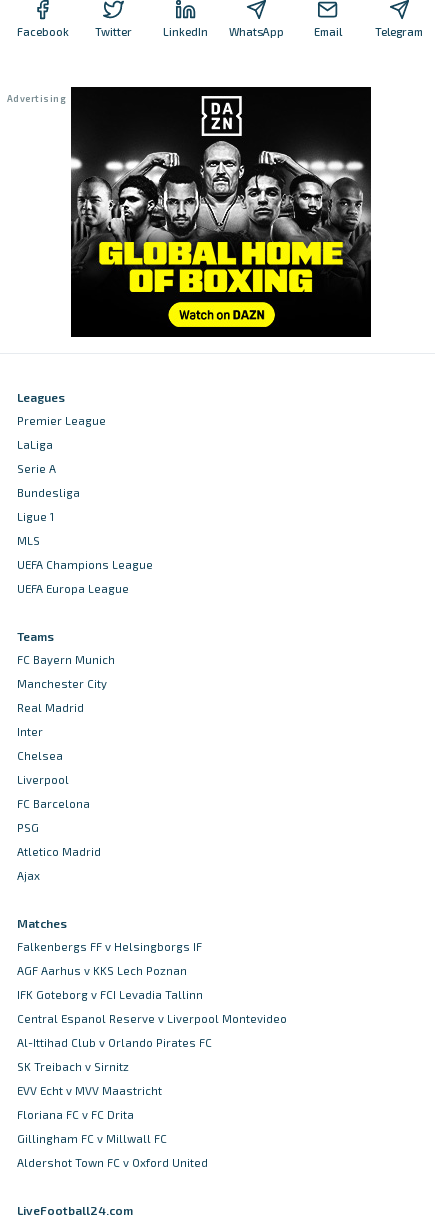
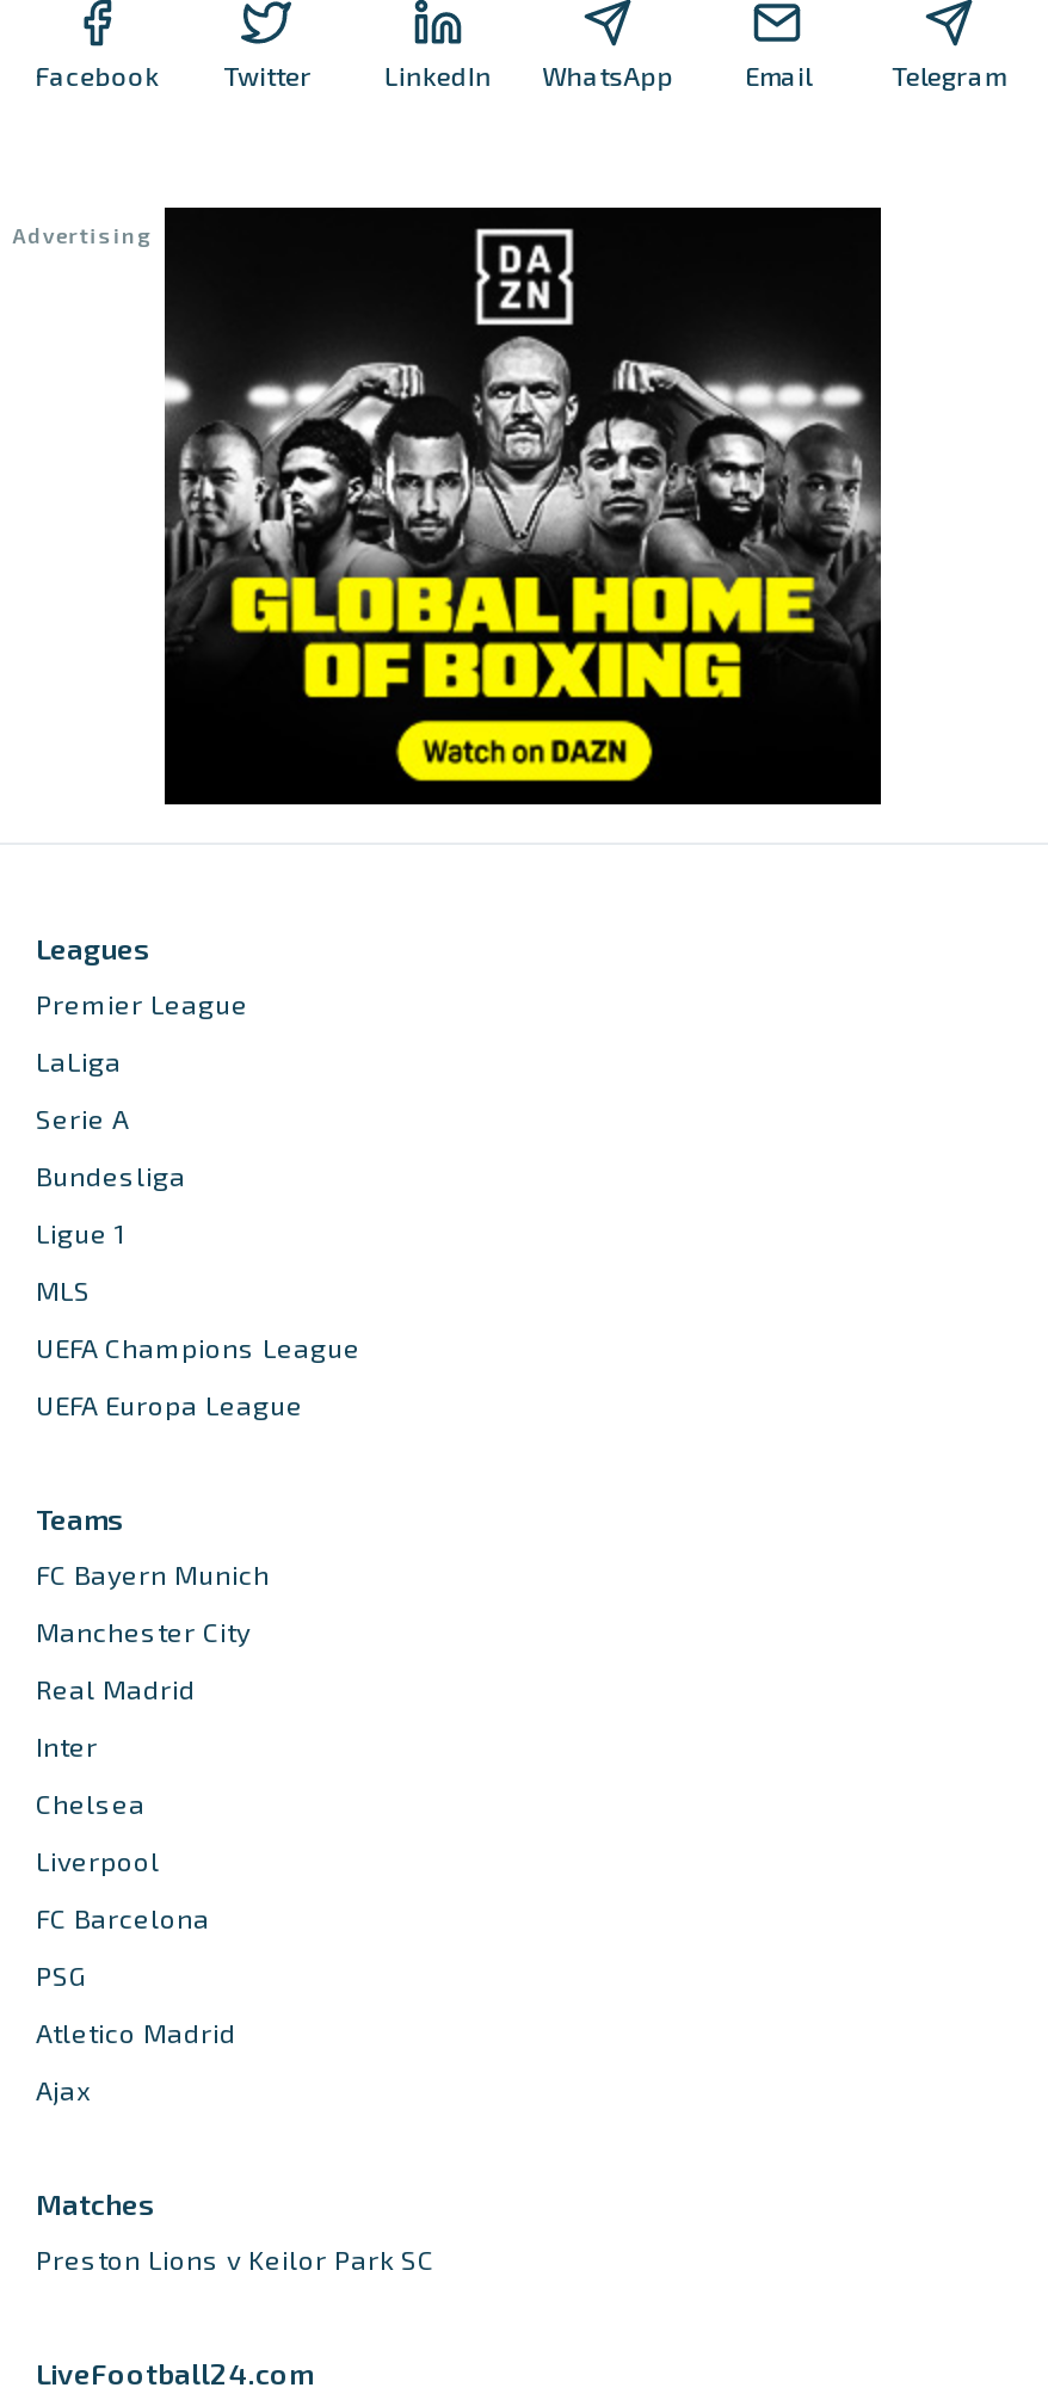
[17,940,287,1169] Falkenbergs FF v Helsingborgs IF | AGF Aarhus v KKS Lech Poznan | IFK Goteborg v FCI Levadia Tallinn | Central Espanol Reserve v Liverpool Montevideo | Al-Ittihad Club v Orlando Pirates FC | SK Treibach v Sirnitz | EVV Echt v MVV Maastricht | Floriana FC v FC Drita | Gillingham FC v Millwall FC | Aldershot Town FC v Oxford United -> [36,2244,434,2275] Preston Lions v Keilor Park SC

